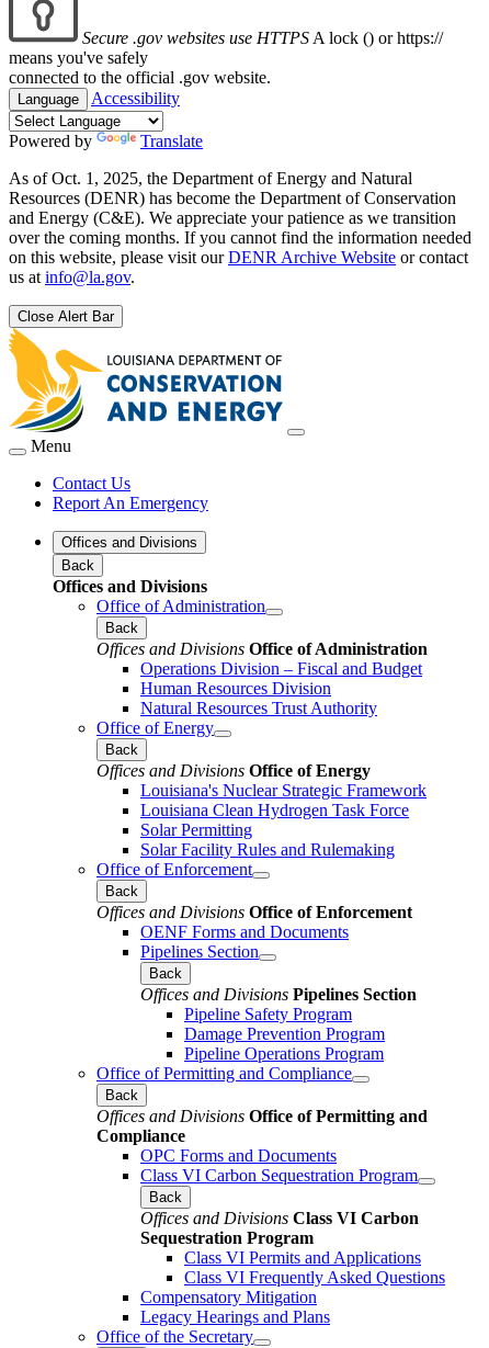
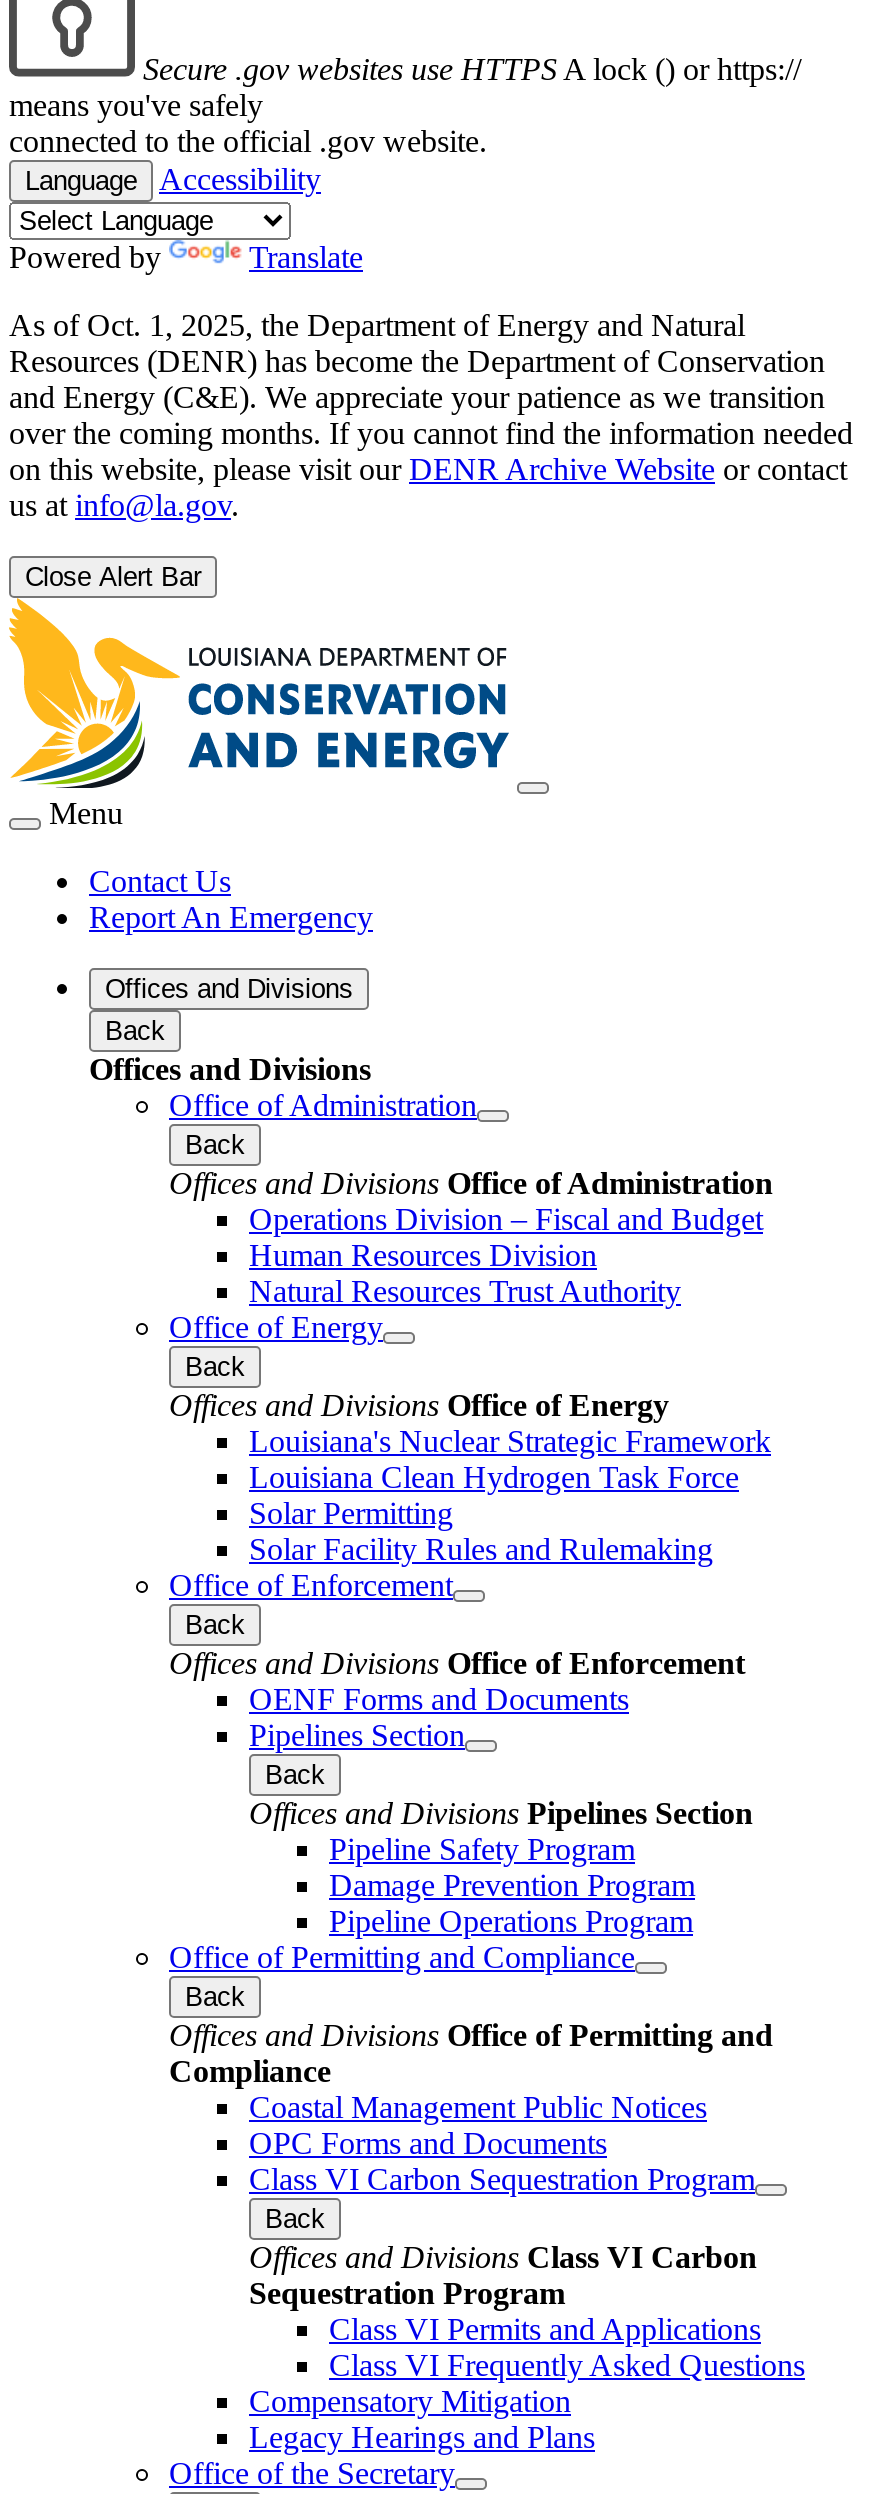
none -> [249,2089,707,2123] Coastal Management Public Notices

